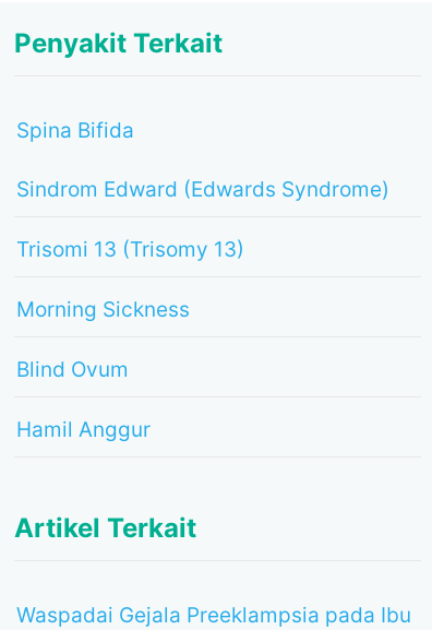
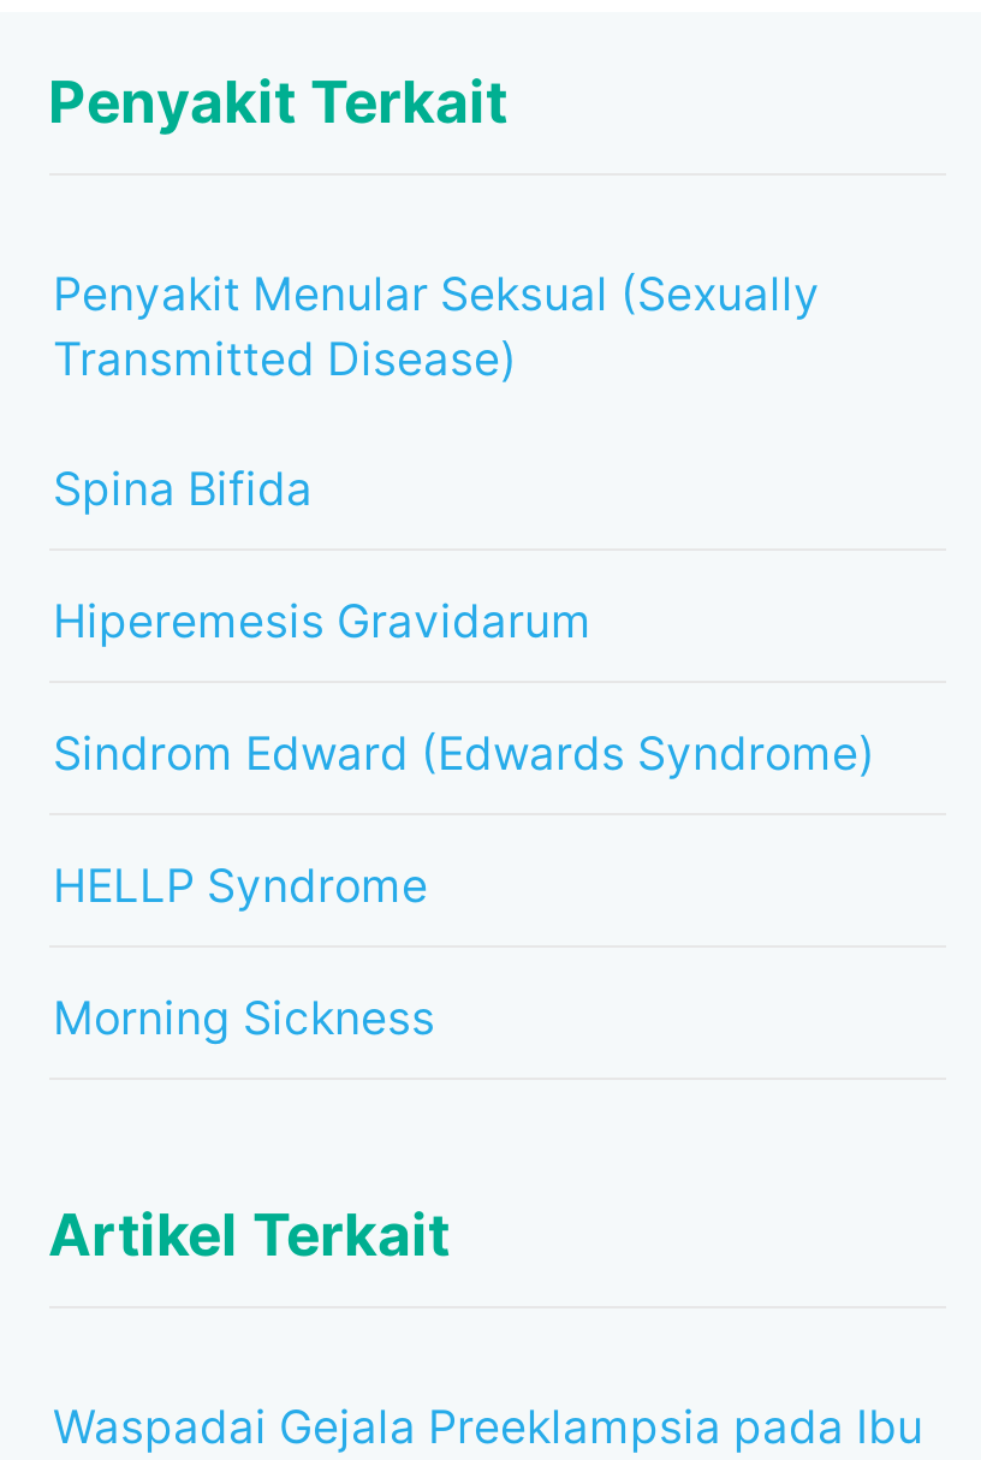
none -> [53,267,820,387] Penyakit Menular Seksual (Sexually | Transmitted Disease)
moved [16,118,134,143] -> [53,462,313,517]: Spina Bifida
none -> [53,594,591,649] Hiperemesis Gravidarum
moved [16,177,389,202] -> [53,726,875,781]: Sindrom Edward (Edwards Syndrome)
[16,237,244,262] Trisomi 13 (Trisomy 13) -> [53,858,428,914] HELLP Syndrome
moved [16,297,189,322] -> [53,991,435,1046]: Morning Sickness
[16,357,150,442] Blind Ovum | Hamil Anggur -> none

